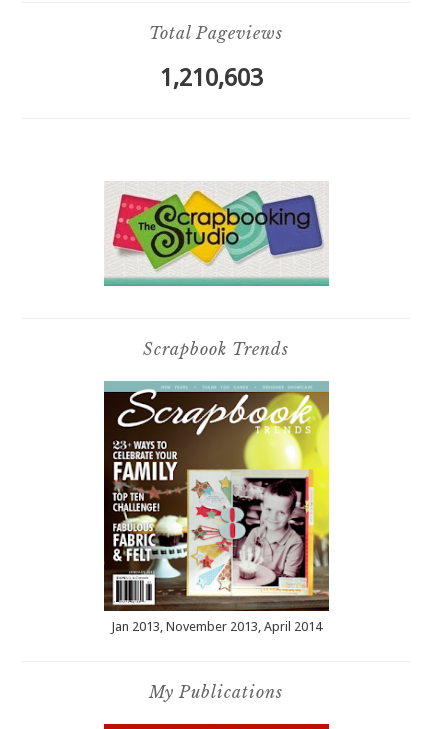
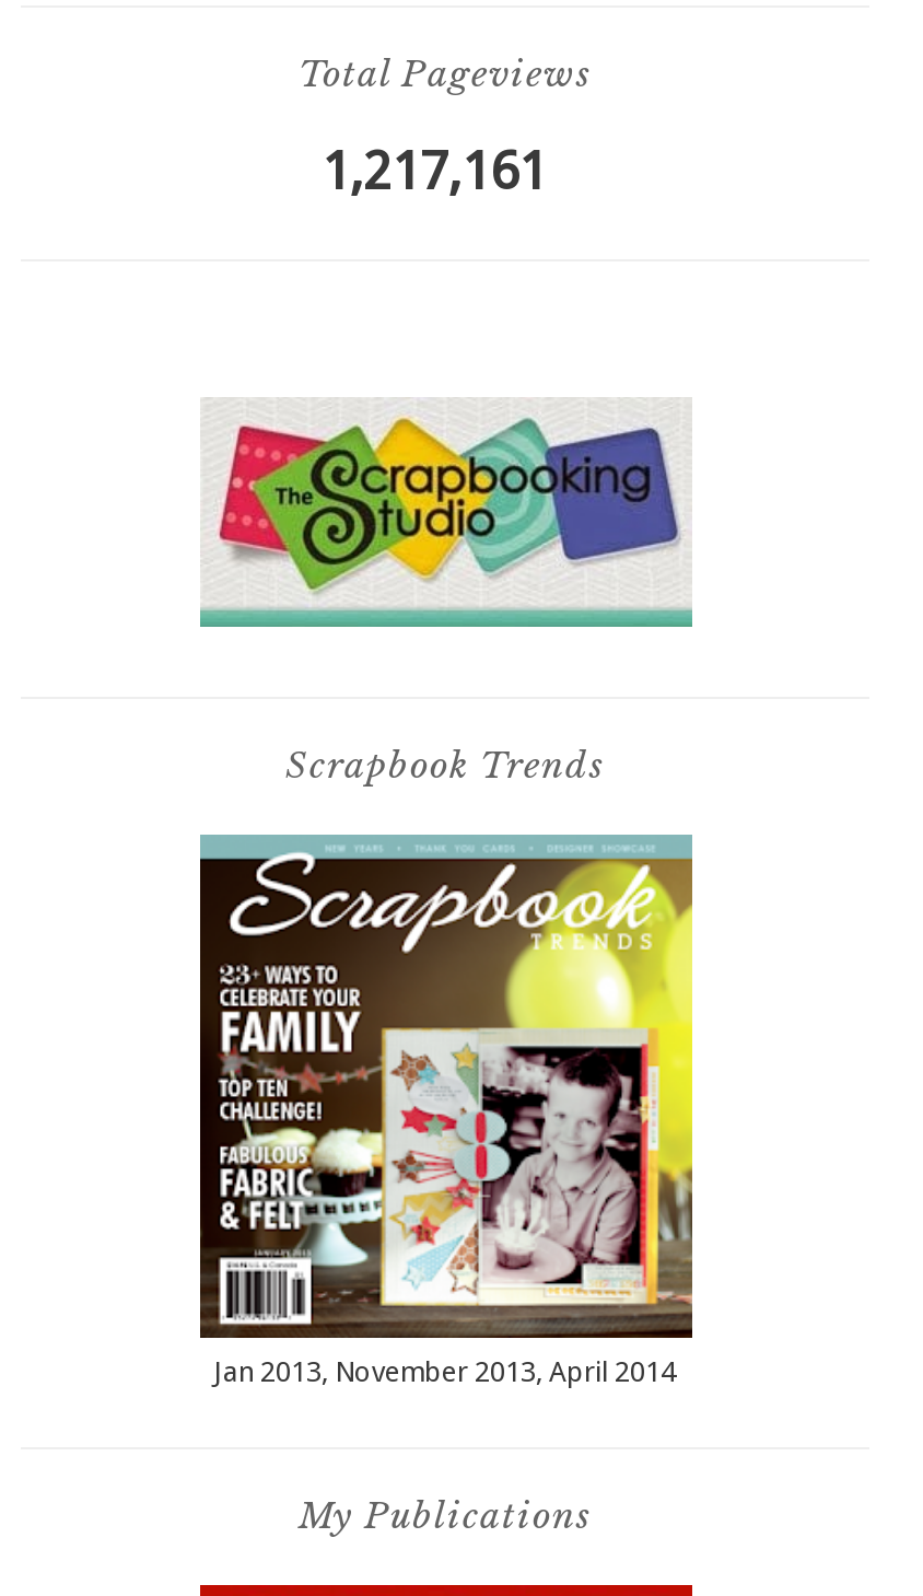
[159,63,262,91] 1,210,603 -> [322,140,547,201] 1,217,161

